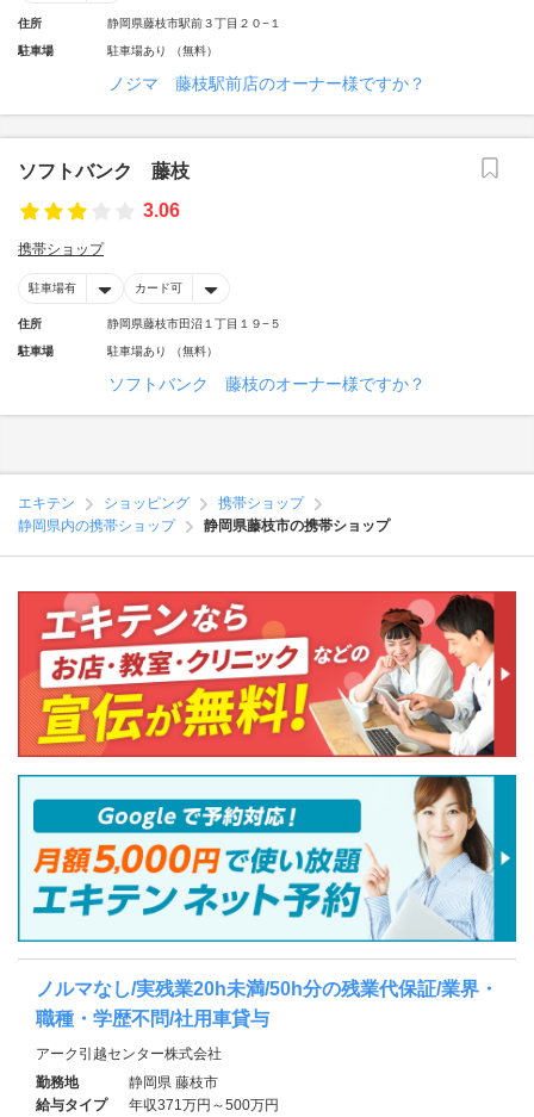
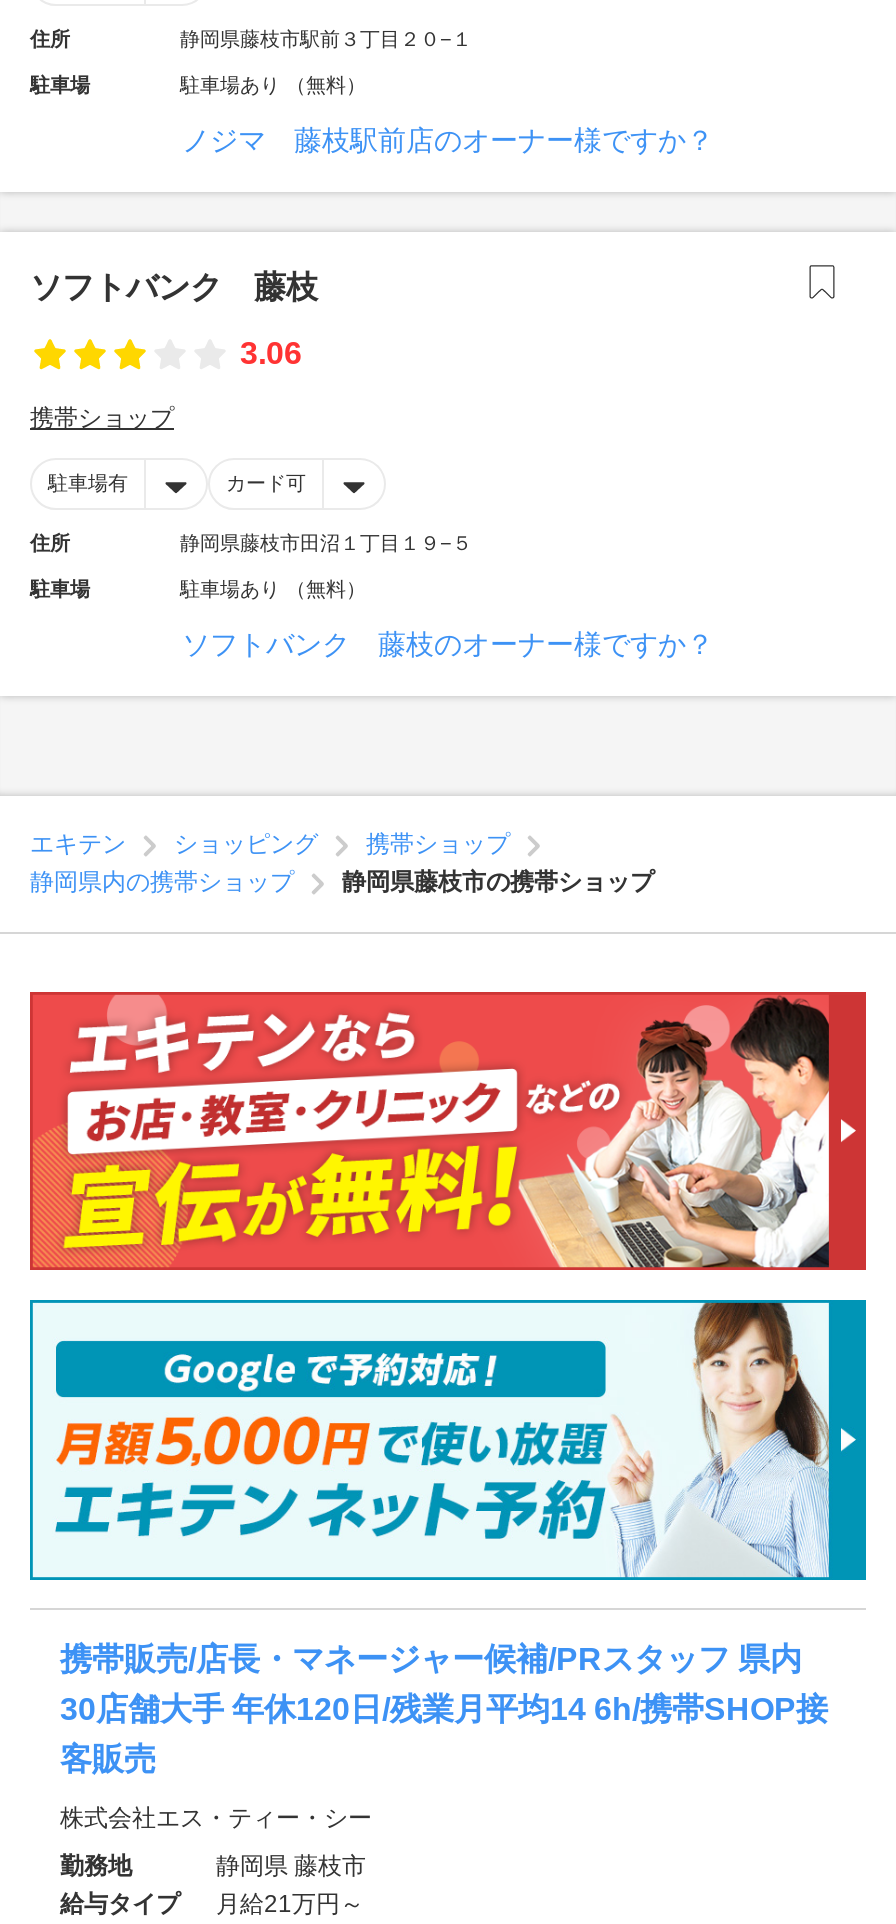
[36,978,498,1062] ノルマなし/実残業20h未満/50h分の残業代保証/業界・ | 職種・学歴不問/社用車貸与 | アーク引越センター株式会社 -> [60,1641,828,1831] 携帯販売/店長・マネージャー候補/PRスタッフ 県内 | 30店舗大手 年休120日/残業月平均14 6h/携帯SHOP接 | 客販売 | 株式会社エス・ティー・シー
[129,1096,279,1113] 年収371万円～500万円 -> [216,1889,364,1917] 月給21万円～

